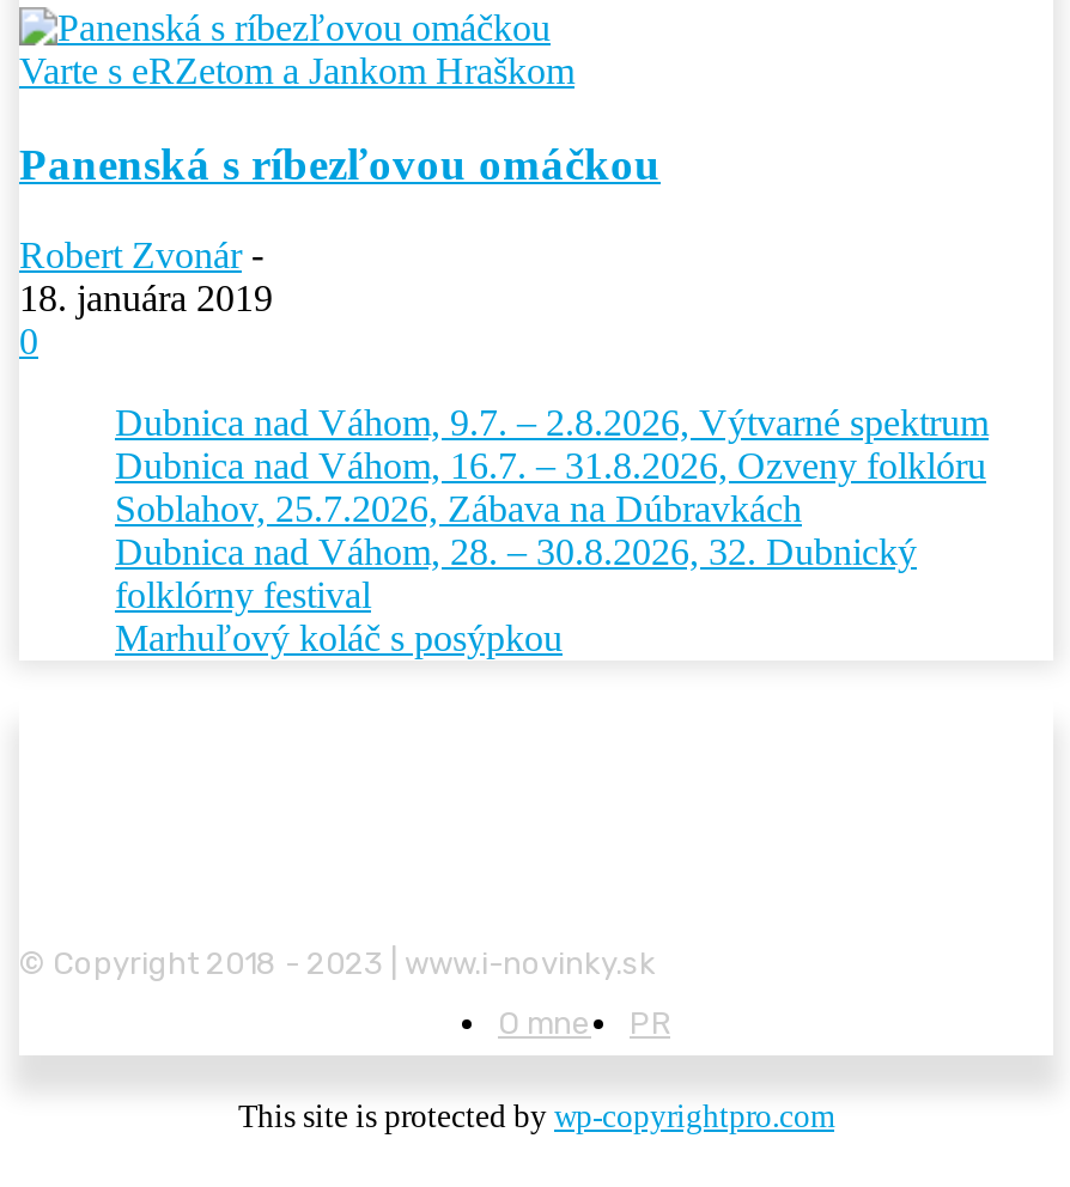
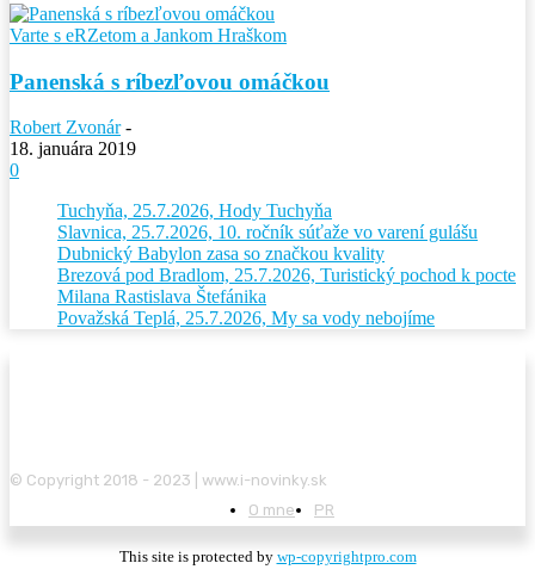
[115,403,989,659] Dubnica nad Váhom, 9.7. – 2.8.2026, Výtvarné spektrum | Dubnica nad Váhom, 16.7. – 31.8.2026, Ozveny folklóru | Soblahov, 25.7.2026, Zábava na Dúbravkách | Dubnica nad Váhom, 28. – 30.8.2026, 32. Dubnický | folklórny festival | Marhuľový koláč s posýpkou -> [57,201,516,328] Tuchyňa, 25.7.2026, Hody Tuchyňa | Slavnica, 25.7.2026, 10. ročník súťaže vo varení gulášu | Dubnický Babylon zasa so značkou kvality | Brezová pod Bradlom, 25.7.2026, Turistický pochod k pocte | Milana Rastislava Štefánika | Považská Teplá, 25.7.2026, My sa vody nebojíme

